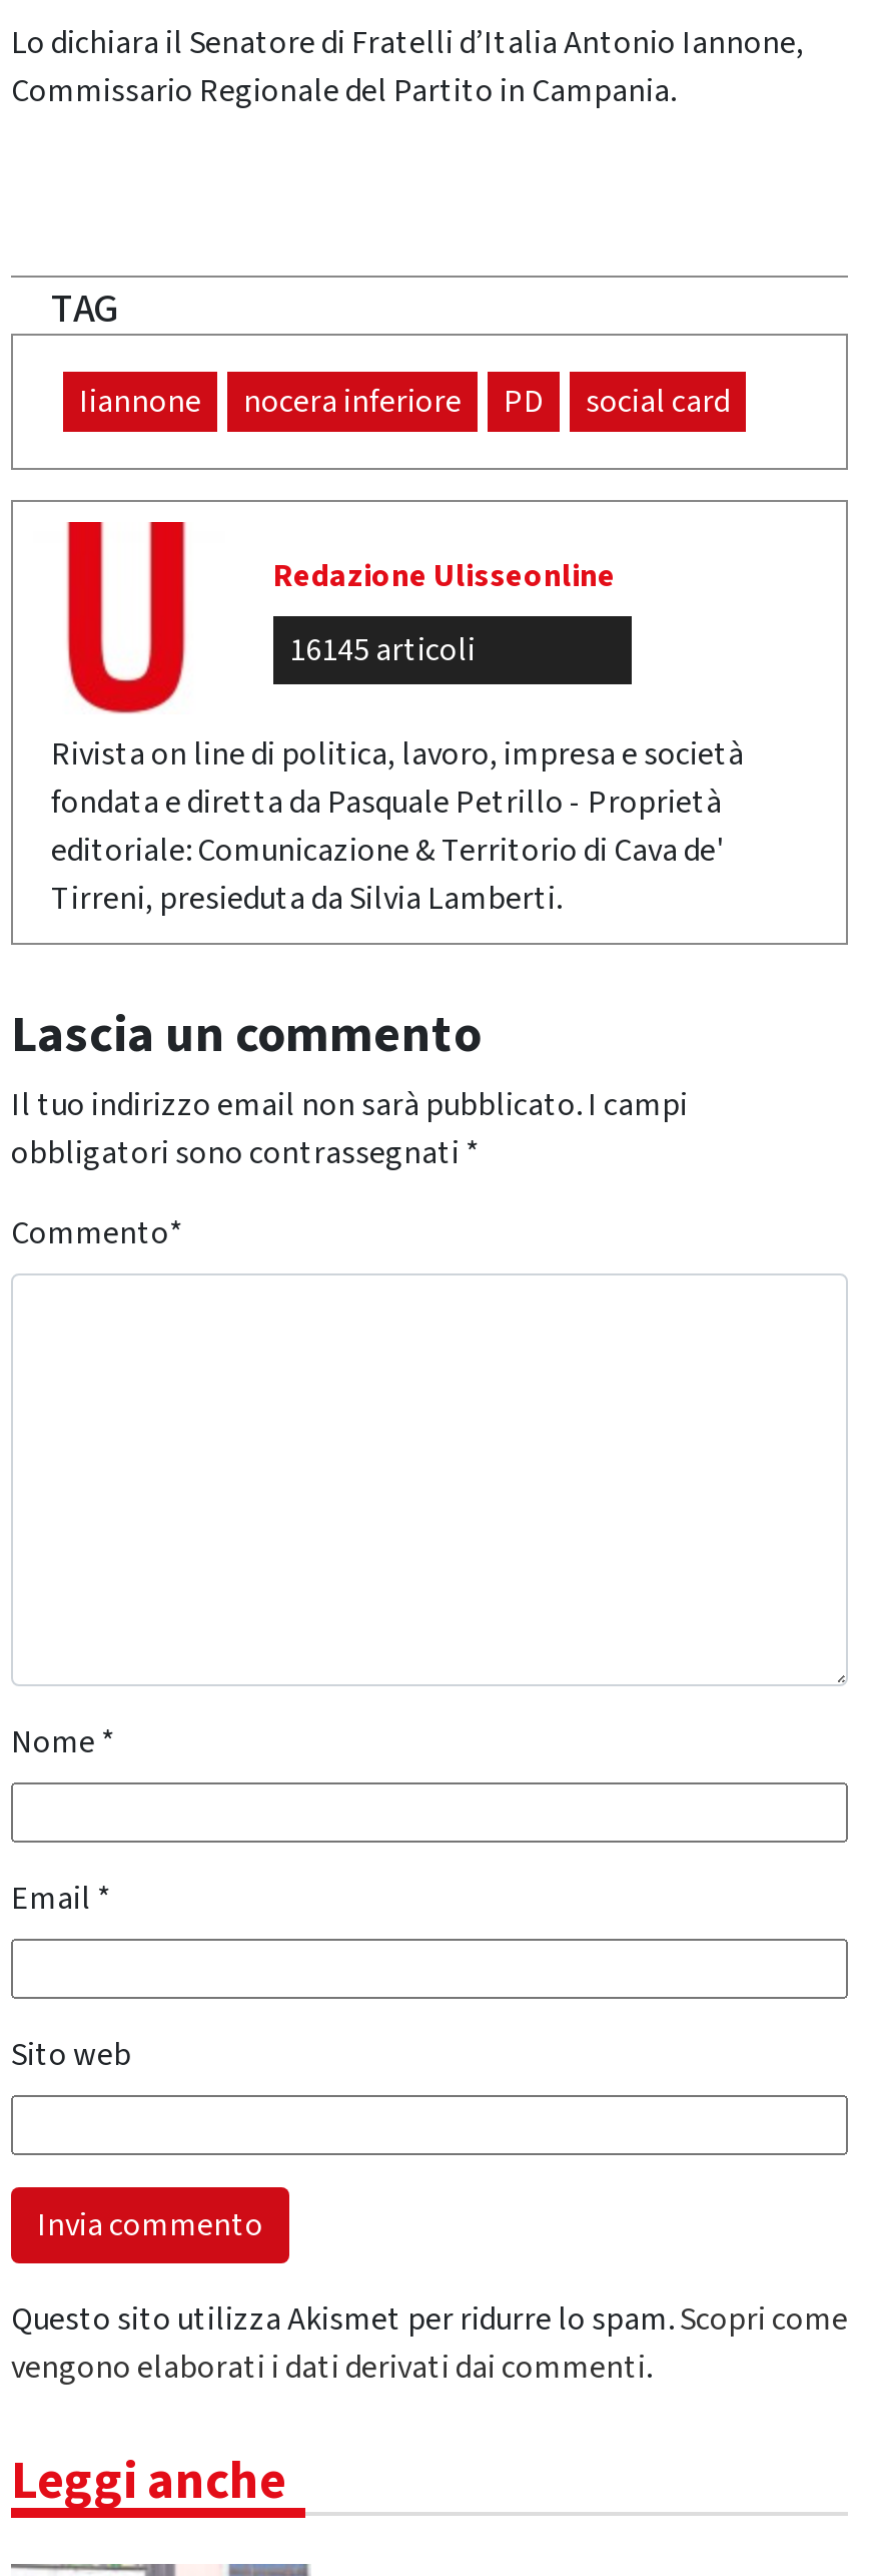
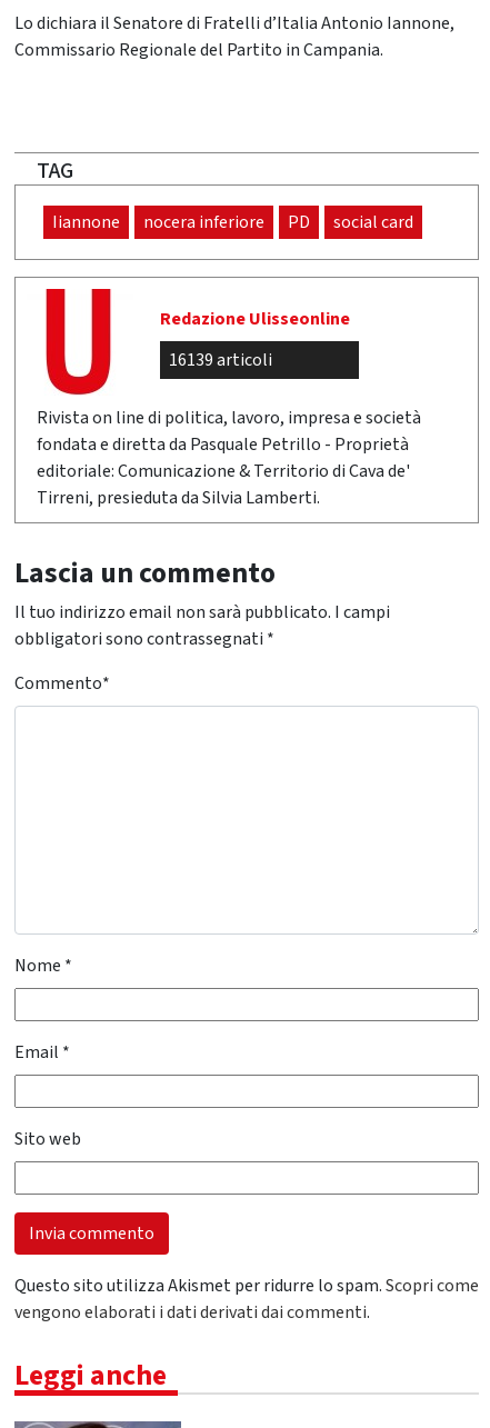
[289,629,476,673] 16145 articoli -> [169,348,272,373] 16139 articoli

